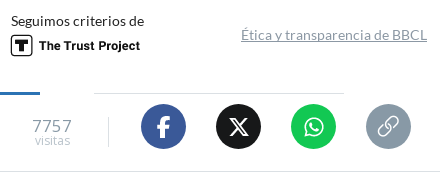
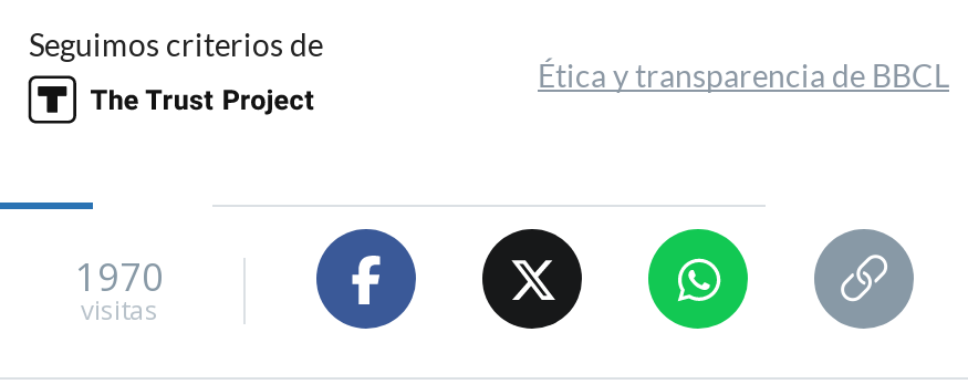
[32,114,72,137] 7757 -> [75,251,164,301] 1970

